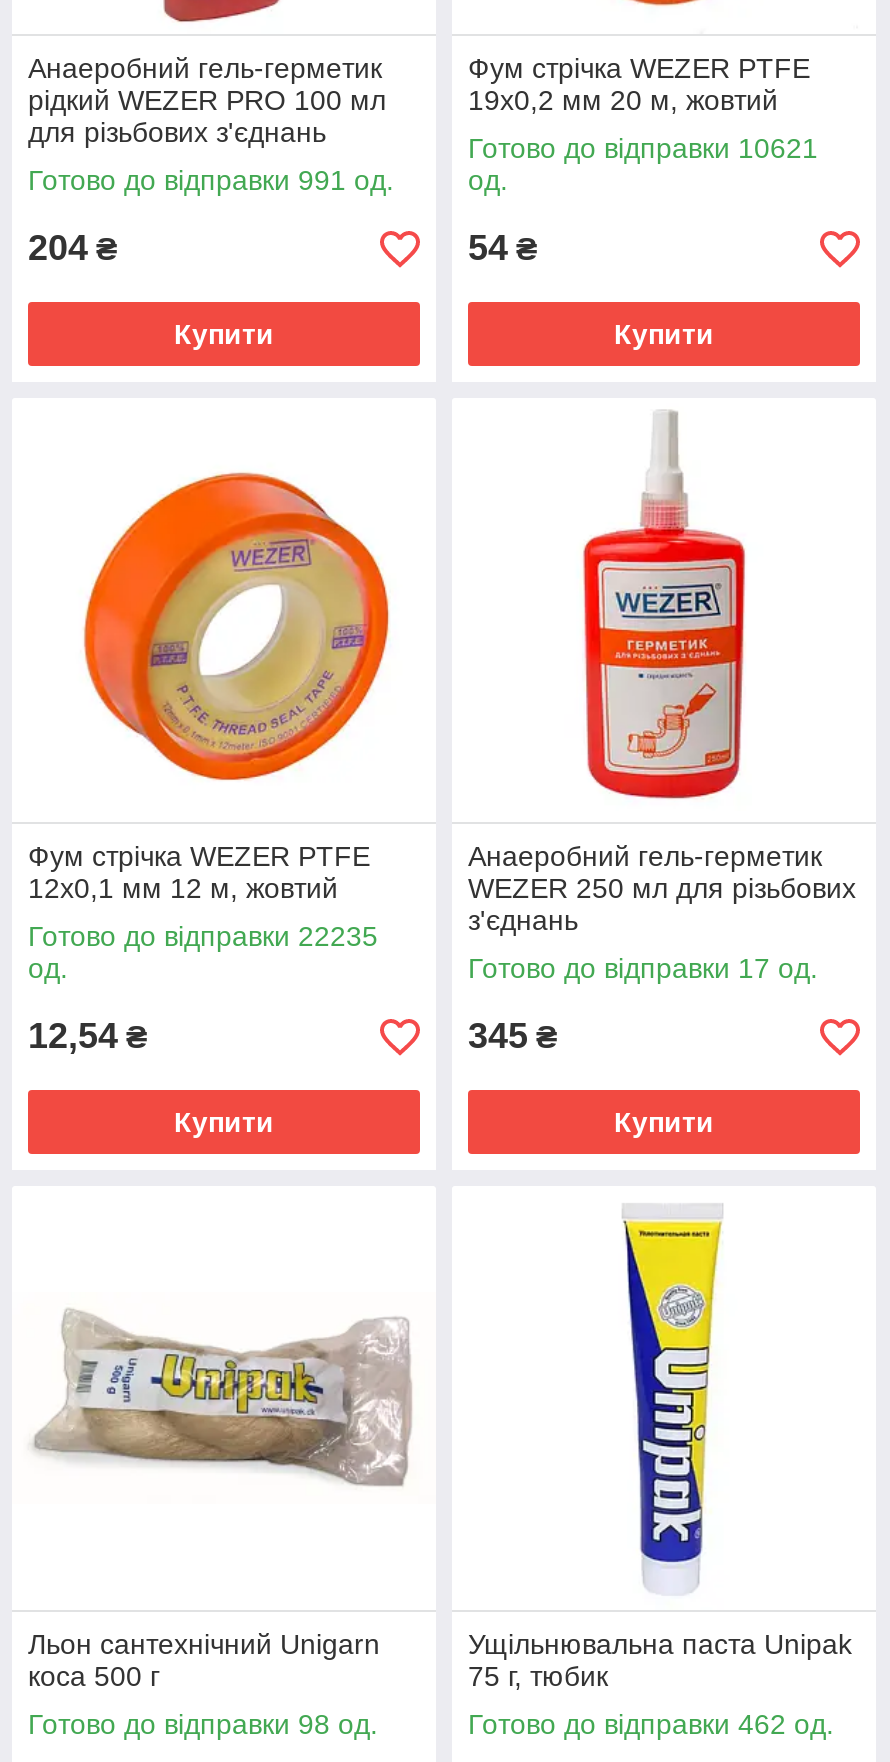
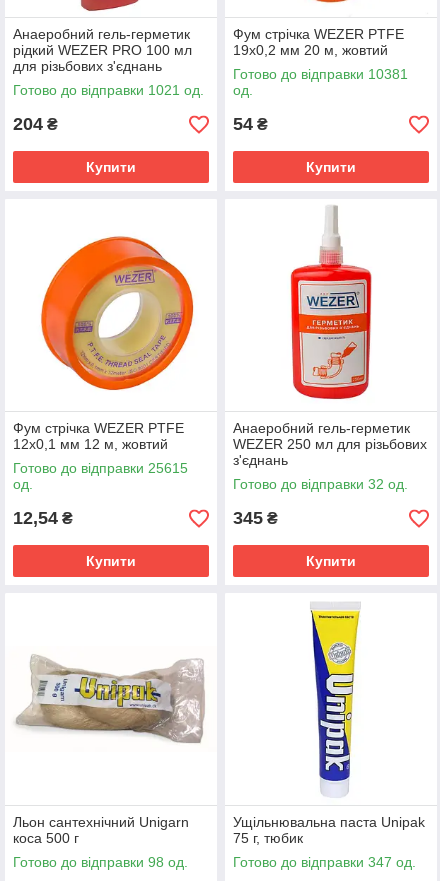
[468,132,818,164] Готово до відправки 10621 -> [233,66,408,82] Готово до відправки 10381
[28,164,394,196] Готово до відправки 991 од. -> [13,82,204,98] Готово до відправки 1021 од.
[28,920,378,952] Готово до відправки 22235 -> [13,460,188,476] Готово до відправки 25615
[468,952,818,984] Готово до відправки 17 од. -> [233,476,408,492] Готово до відправки 32 од.
[468,1708,834,1740] Готово до відправки 462 од. -> [233,854,416,870] Готово до відправки 347 од.

